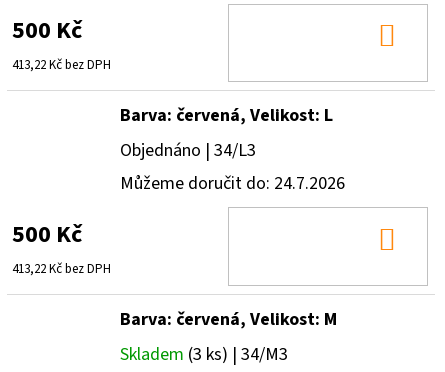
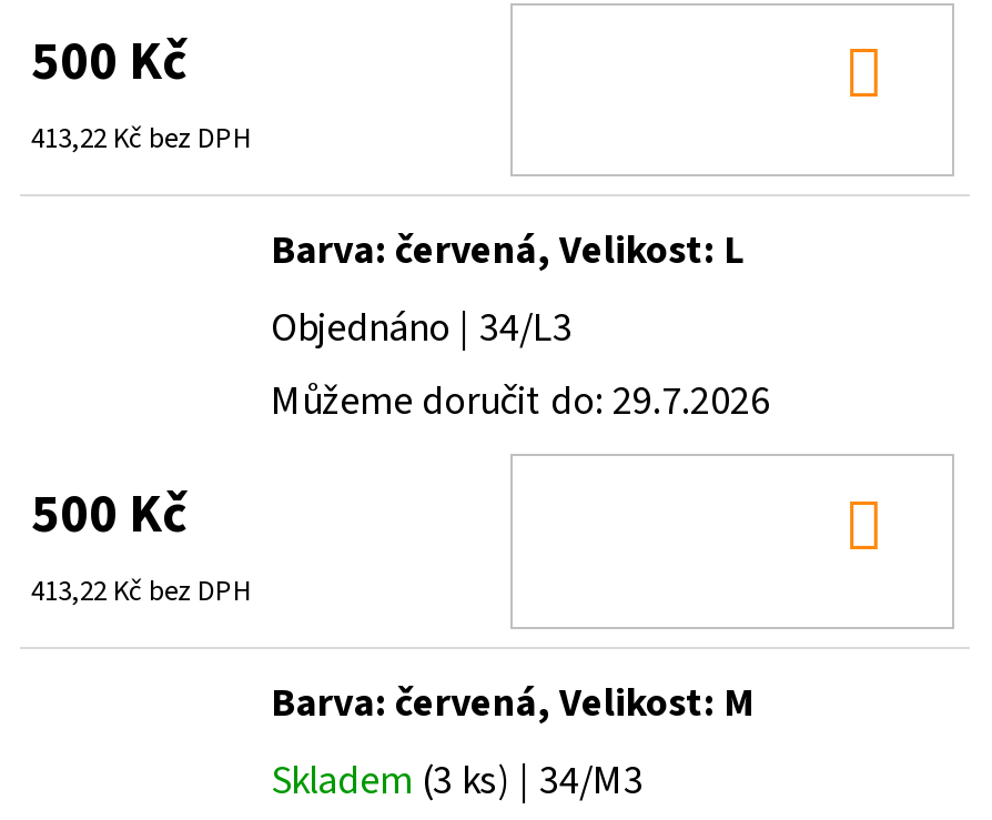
[120,171,345,196] Můžeme doručit do: 24.7.2026 -> [271,375,770,431] Můžeme doručit do: 29.7.2026

